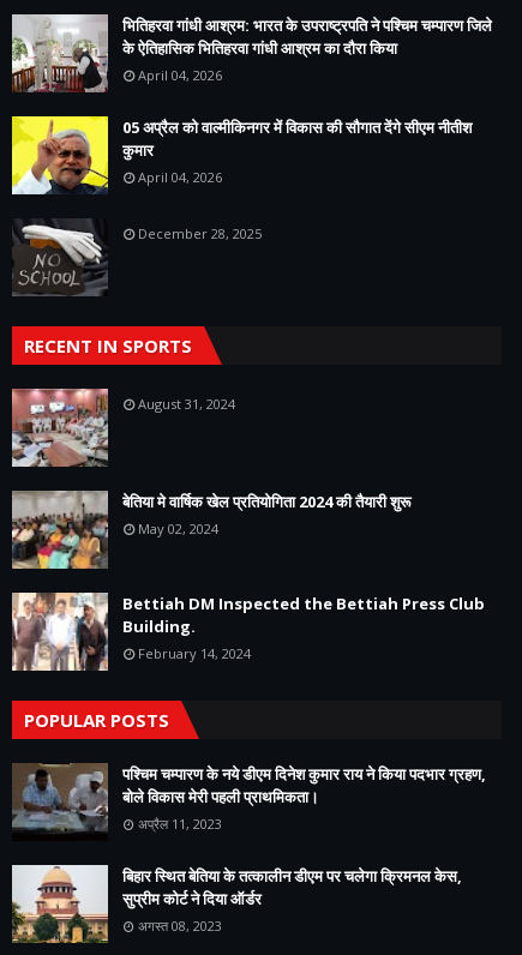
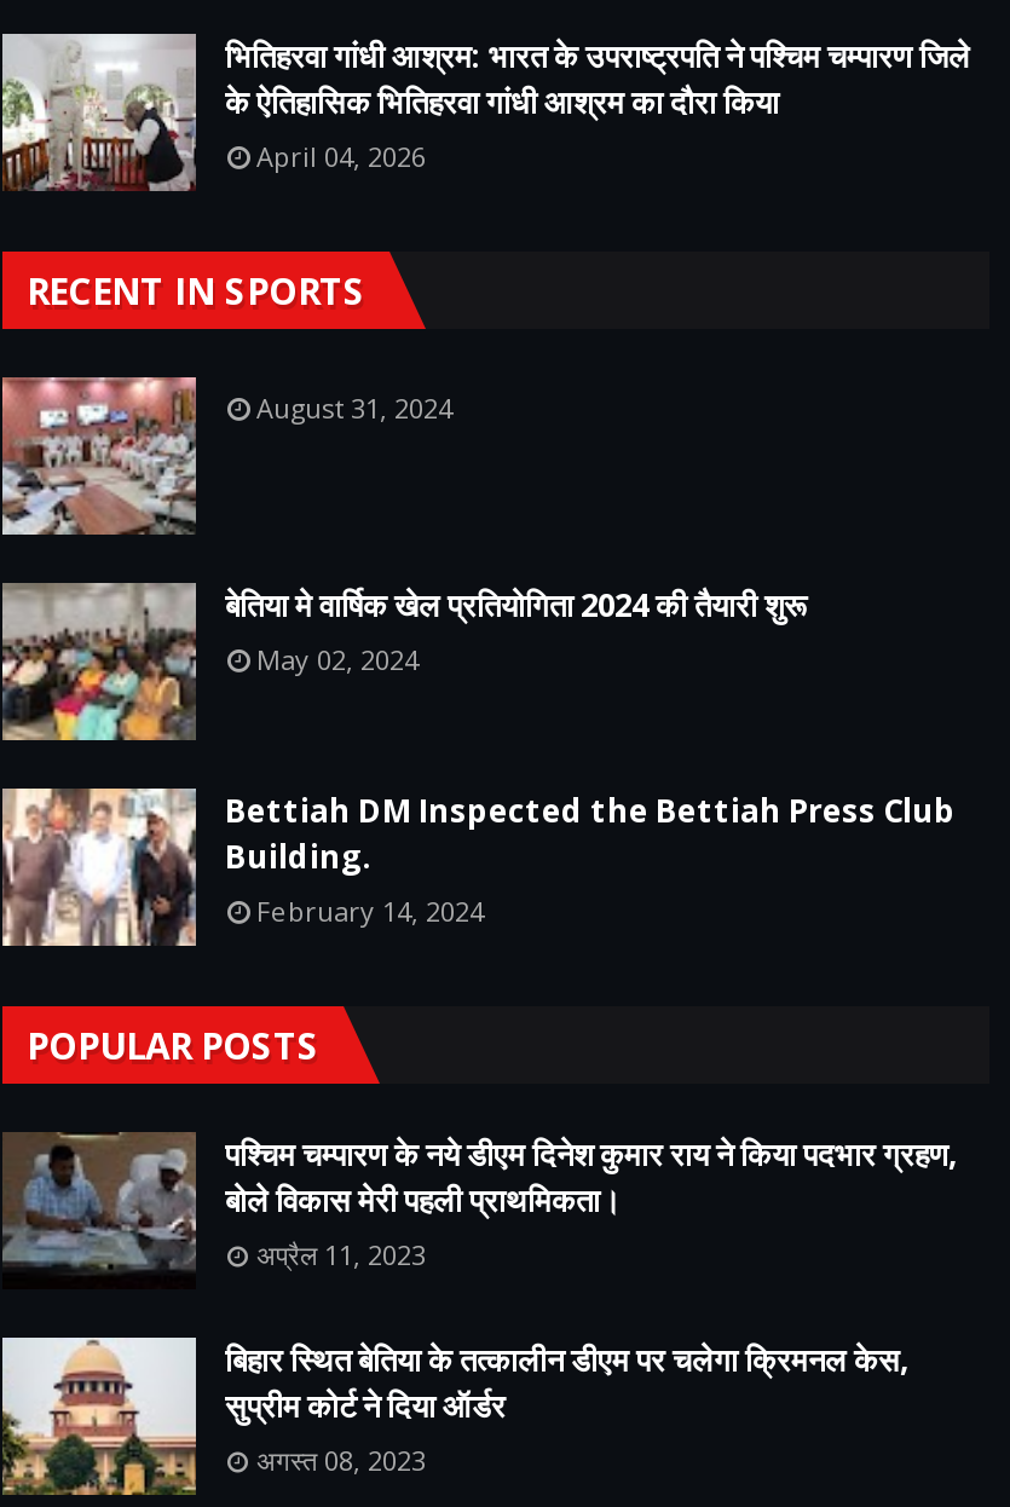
[11,115,472,242] [image] | 05 अप्रैल को वाल्मीकिनगर में विकास की सौगात देंगे सीएम नीतीश | कुमार | April 04, 2026 | December 28, 2025 -> none
[12,218,108,296] [image] -> none

